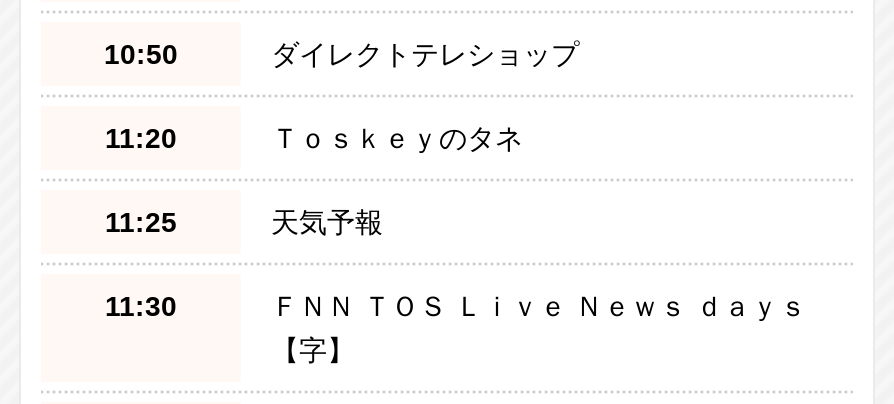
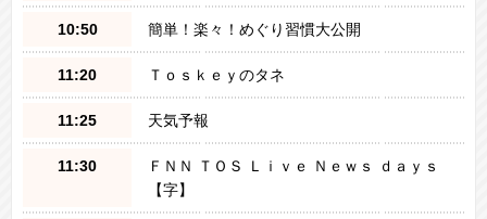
[271,38,579,70] ダイレクトテレショップ -> [148,21,361,38] 簡単！楽々！めぐり習慣大公開

